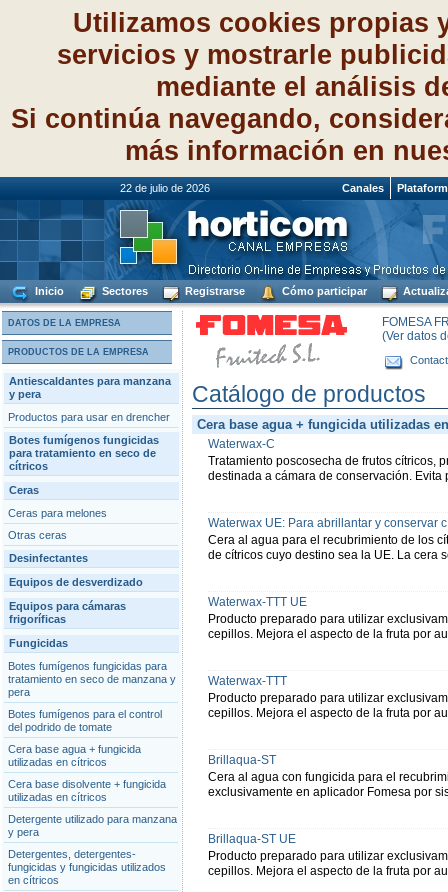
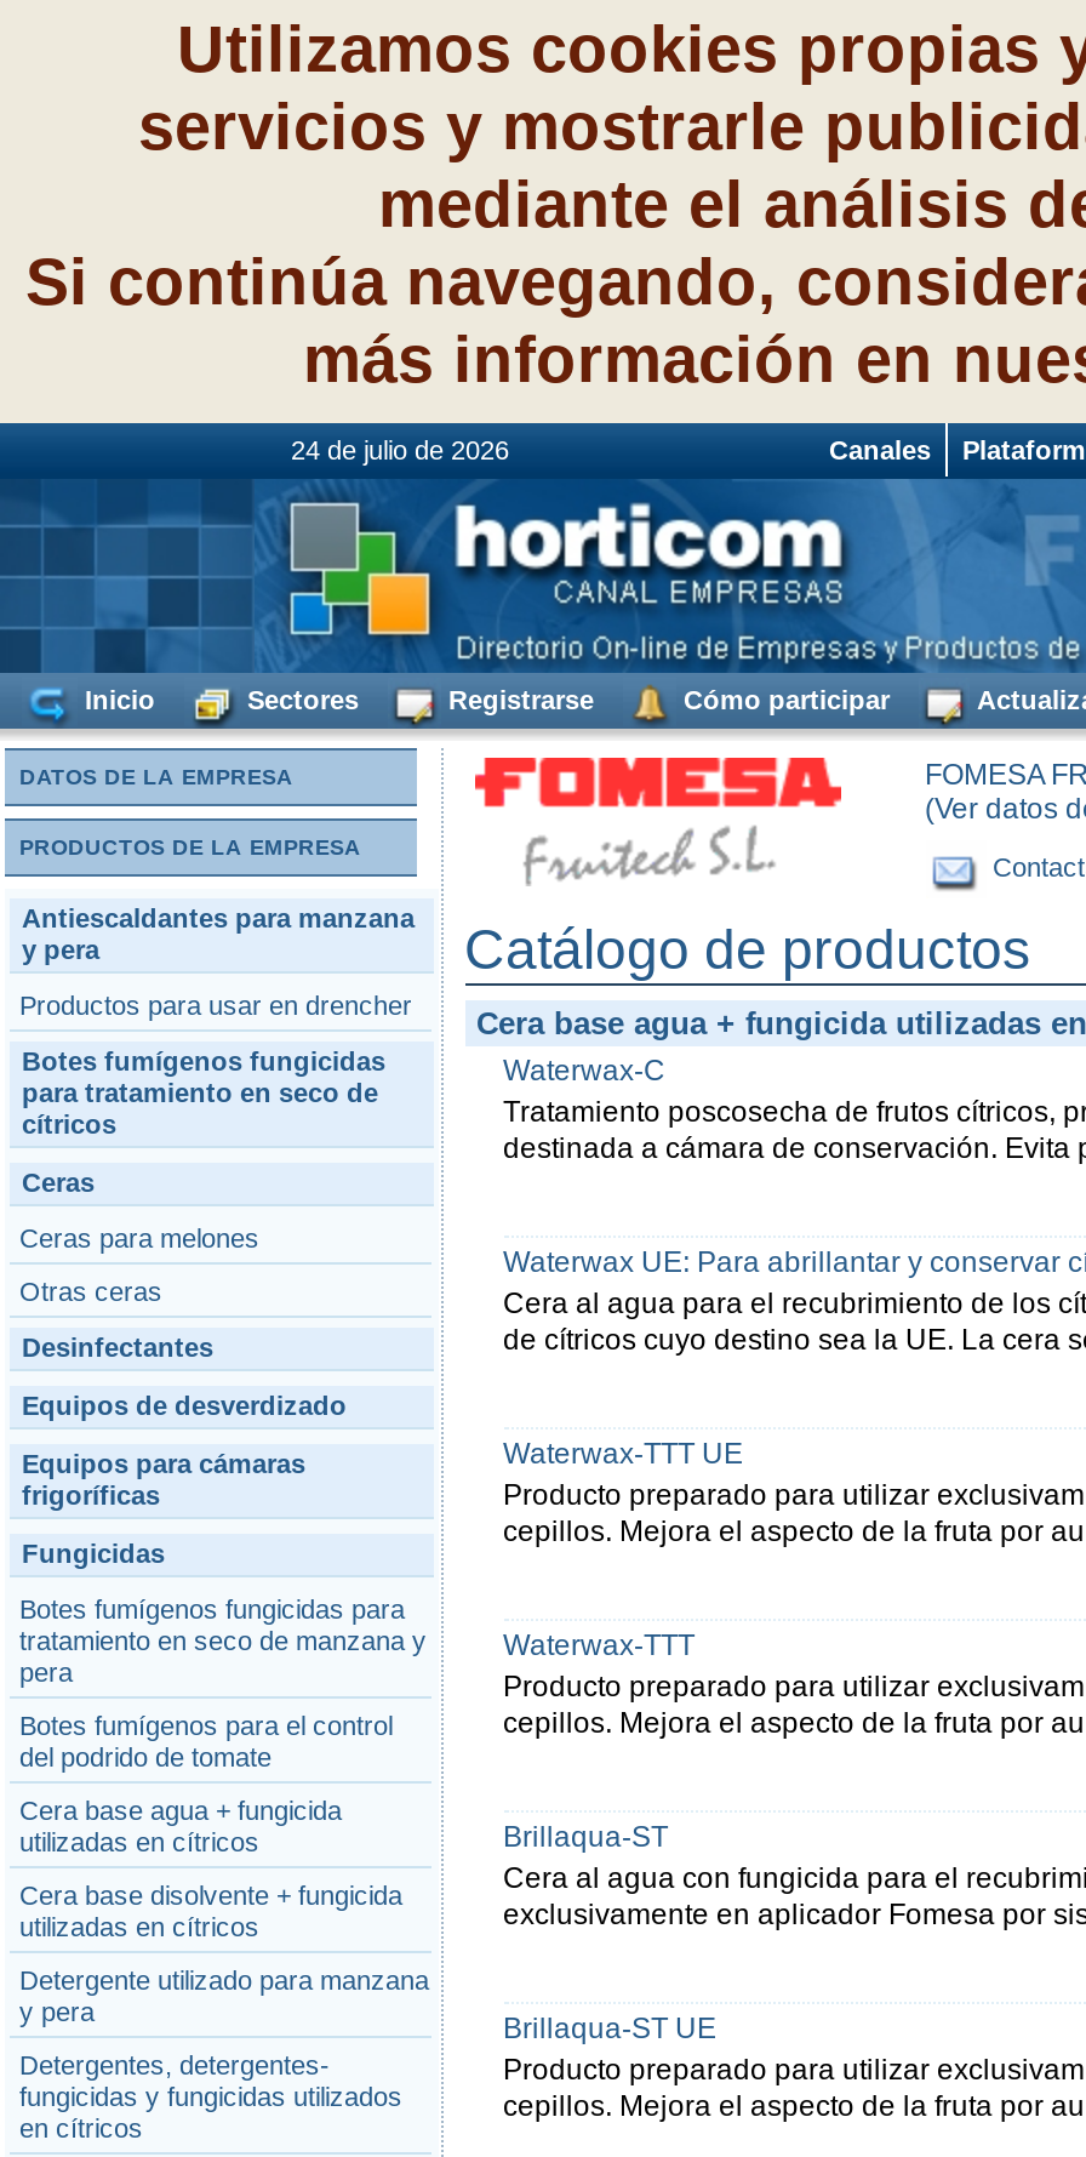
[120,182,384,194] 22 de julio de 2026 Canales -> [291,435,931,464] 24 de julio de 2026 Canales

